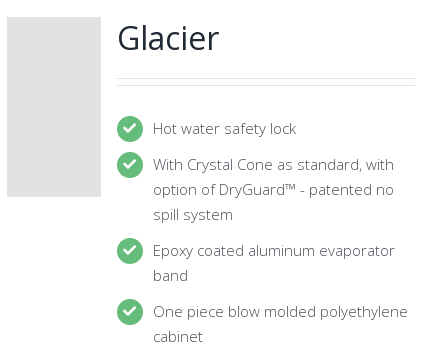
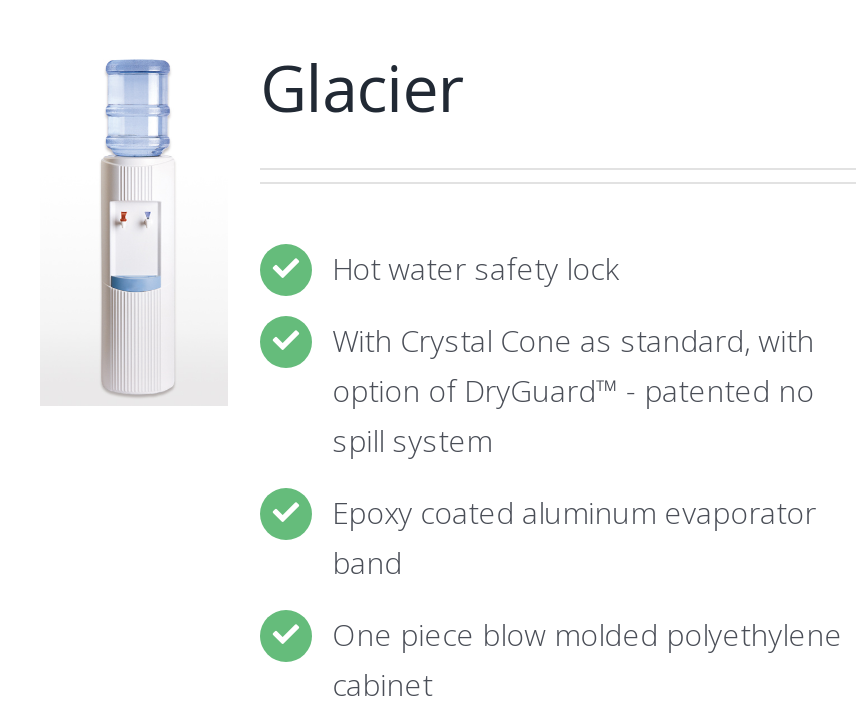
none -> [42,48,226,398] [image]

